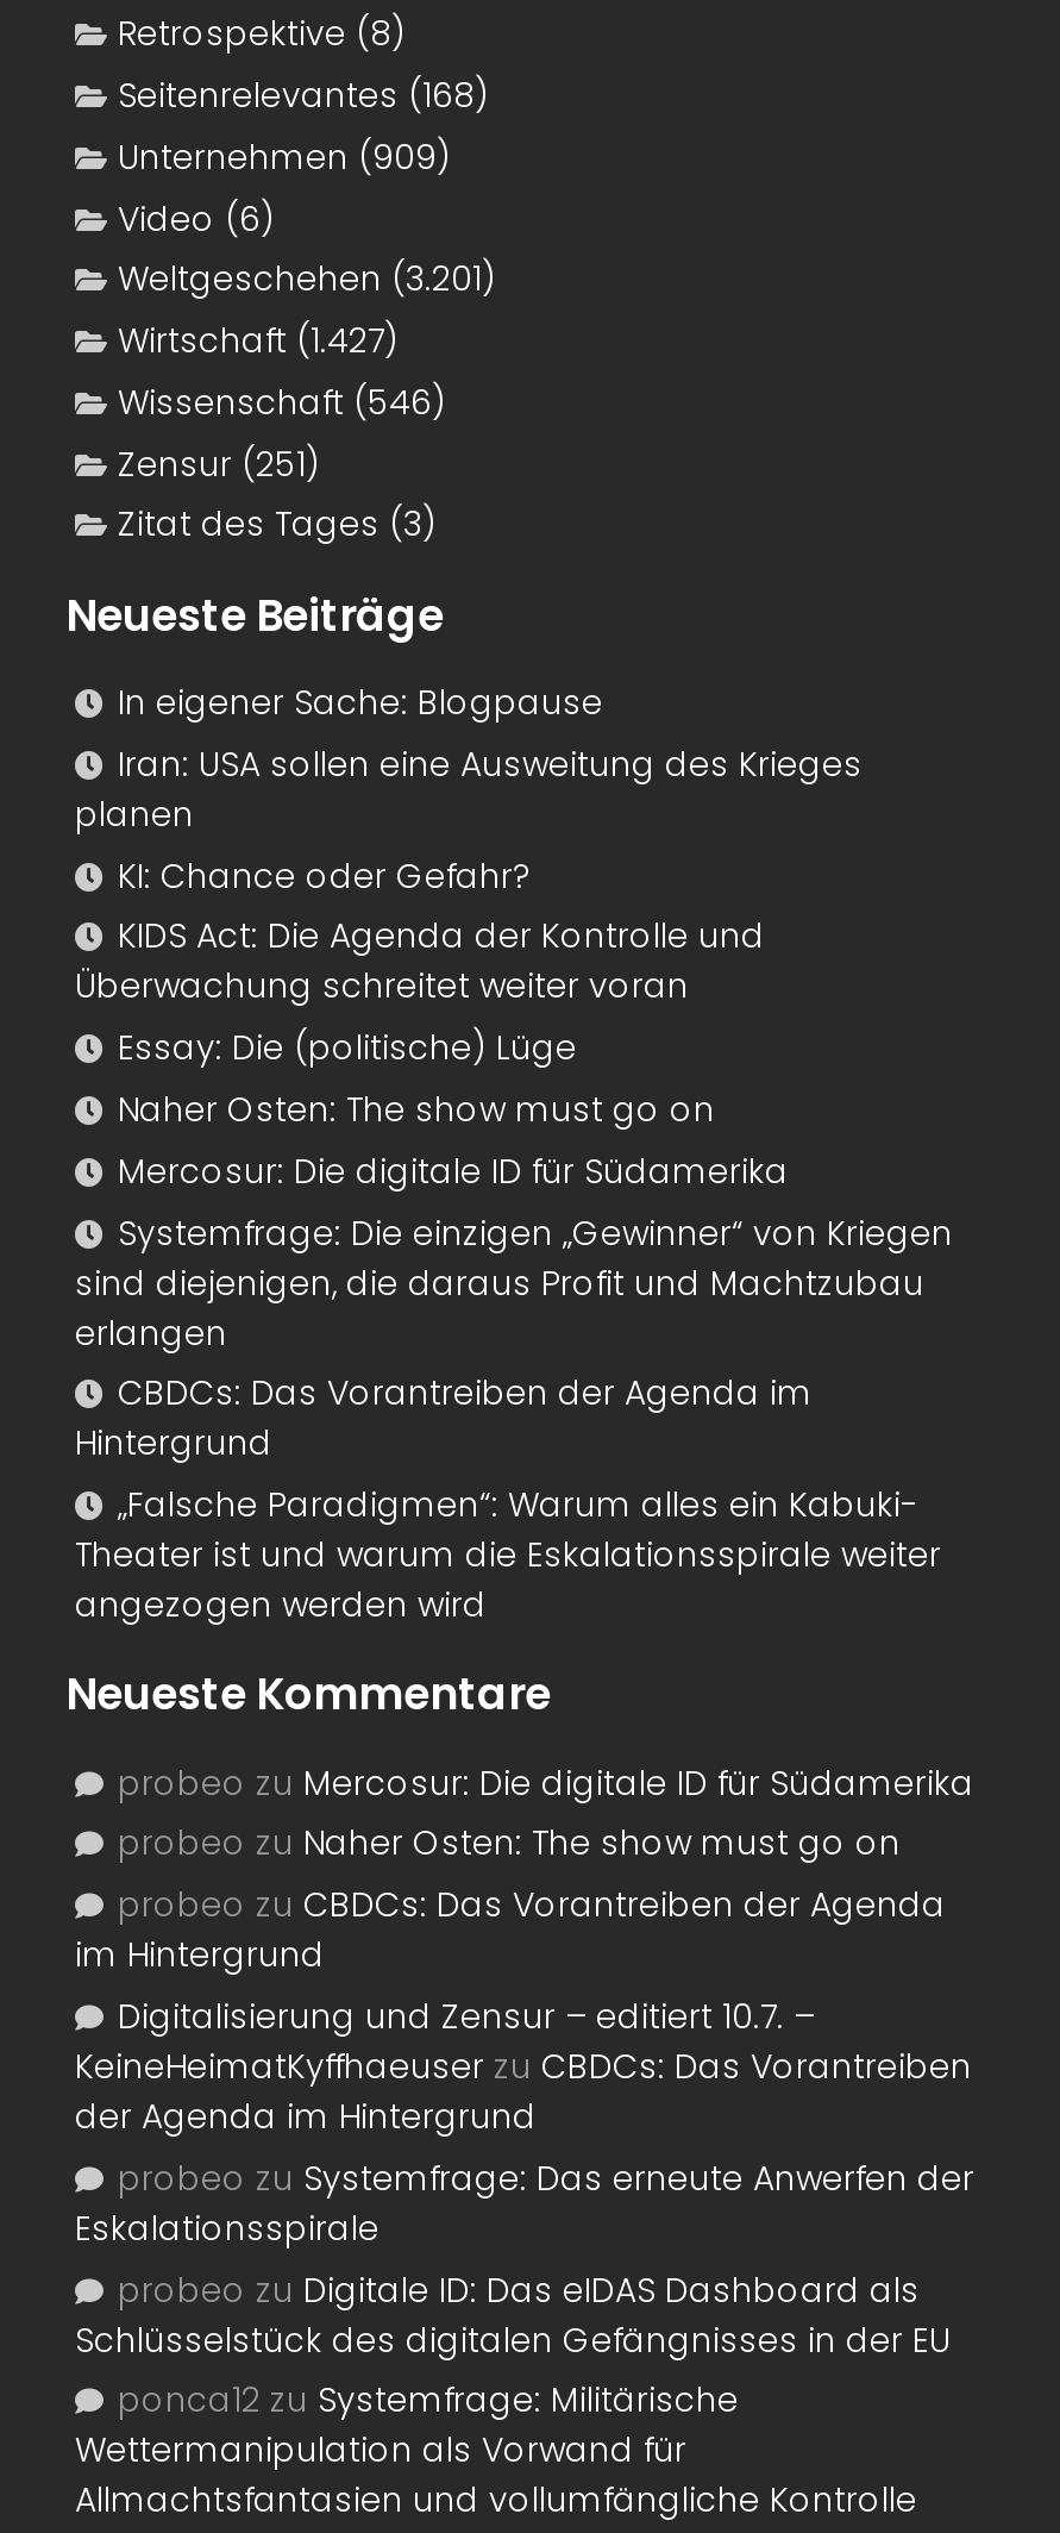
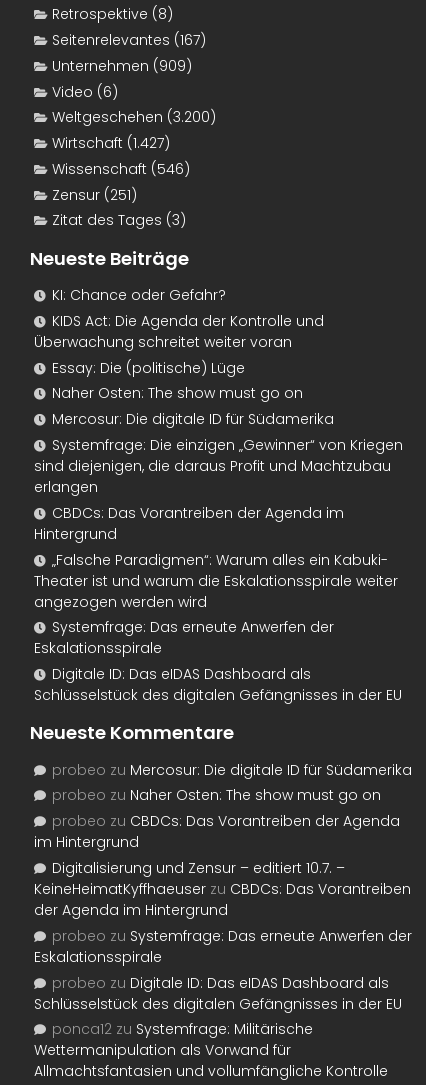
[118,71,489,119] Seitenrelevantes (168) -> [52,30,206,50] Seitenrelevantes (167)
[118,256,496,303] Weltgeschehen (3.201) -> [52,107,216,127] Weltgeschehen (3.200)
[75,679,863,838] In eigener Sache: Blogpause | Iran: USA sollen eine Ausweitung des Krieges | planen -> none
moved [75,851,953,1629] -> [34,285,403,611]: KI: Chance oder Gefahr? | KIDS Act: Die Agenda der Kontrolle und | Überwachung schreitet weiter voran | ... | Theater ist und warum die Eskalationsspirale weiter | angezogen werden wird
none -> [34,617,402,705] Systemfrage: Das erneute Anwerfen der | Eskalationsspirale | Digitale ID: Das eIDAS Dashboard als | Schlüsselstück des digitalen Gefängnisses in der EU

